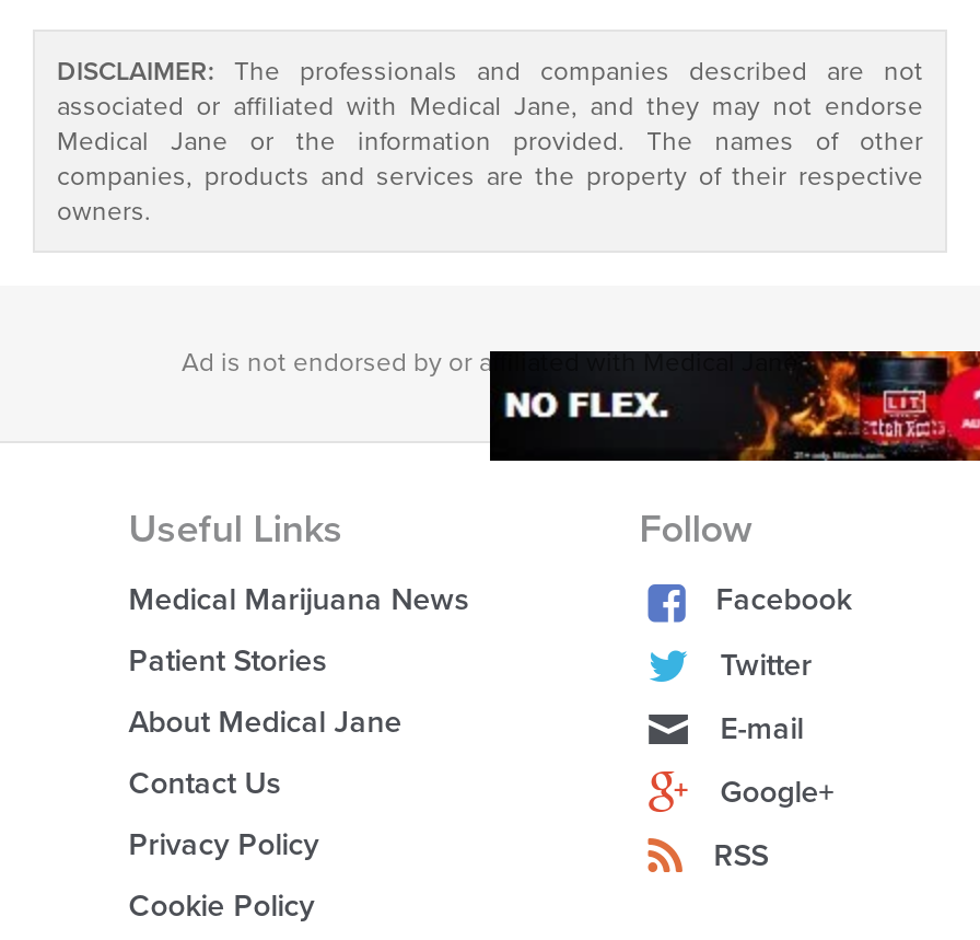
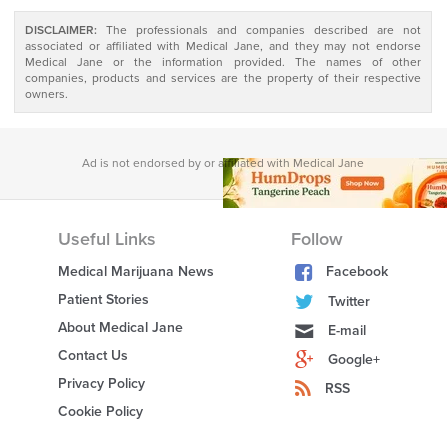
[488,349,973,463] [image] -> [222,157,444,209] [image]

